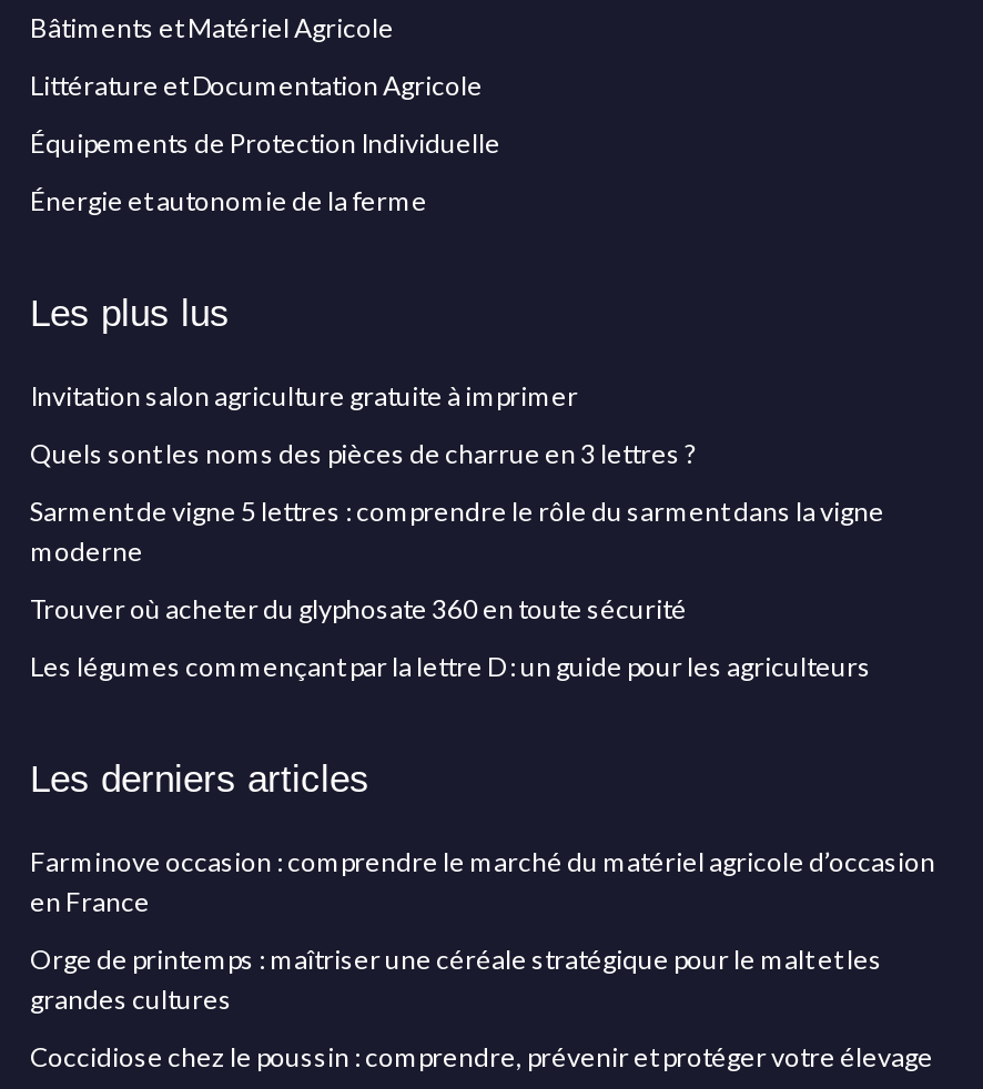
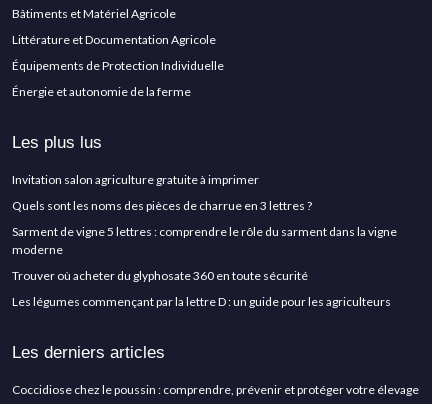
[30,845,935,1016] Farminove occasion : comprendre le marché du matériel agricole d’occasion | en France | Orge de printemps : maîtriser une céréale stratégique pour le malt et les | grandes cultures -> none

